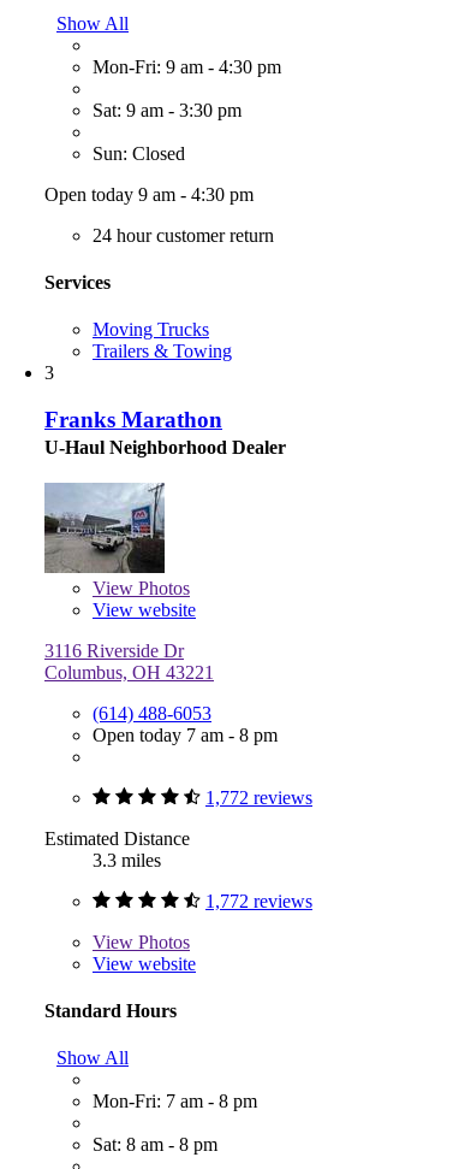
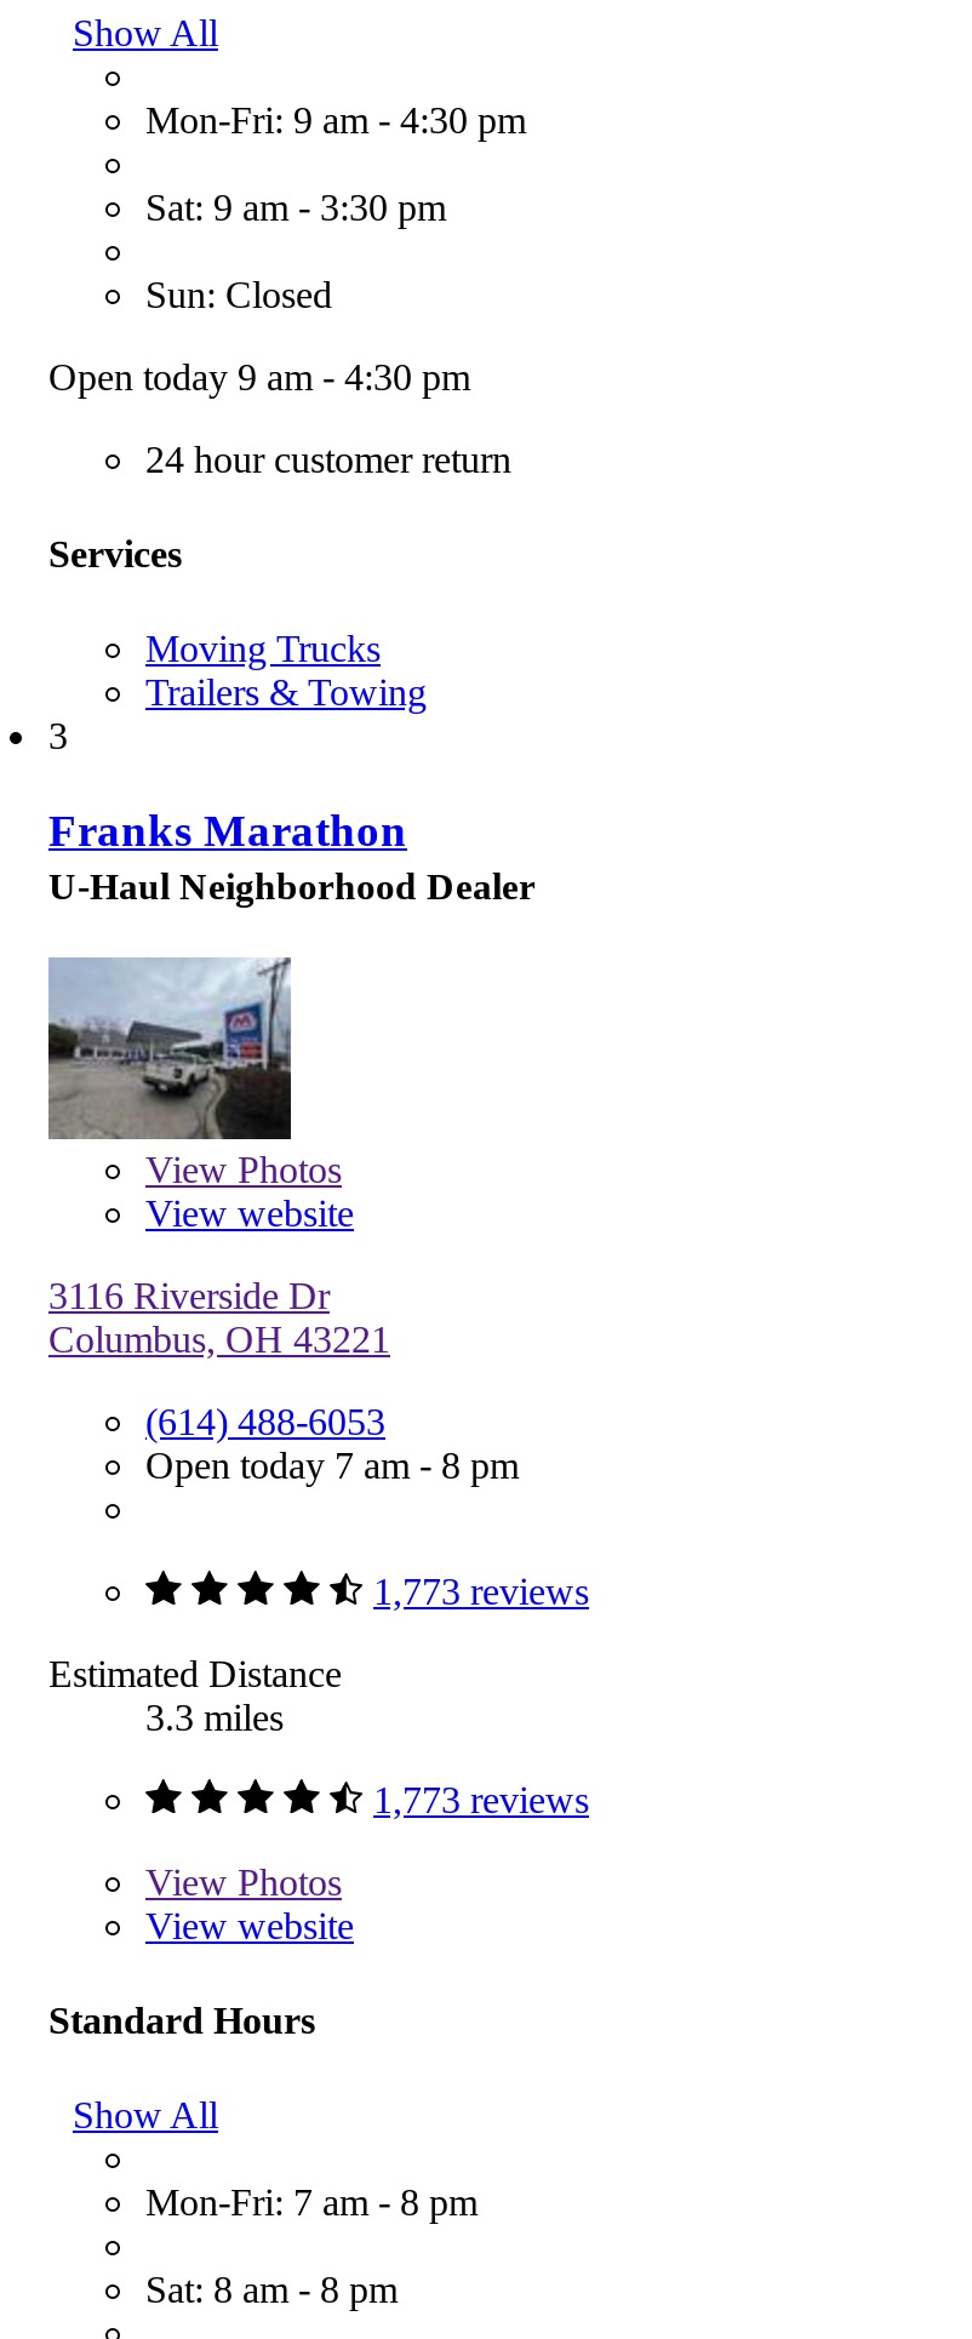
[205,787,312,807] 1,772 reviews -> [373,1569,589,1611] 1,773 reviews
[205,890,312,911] 1,772 reviews -> [373,1778,589,1819] 1,773 reviews

